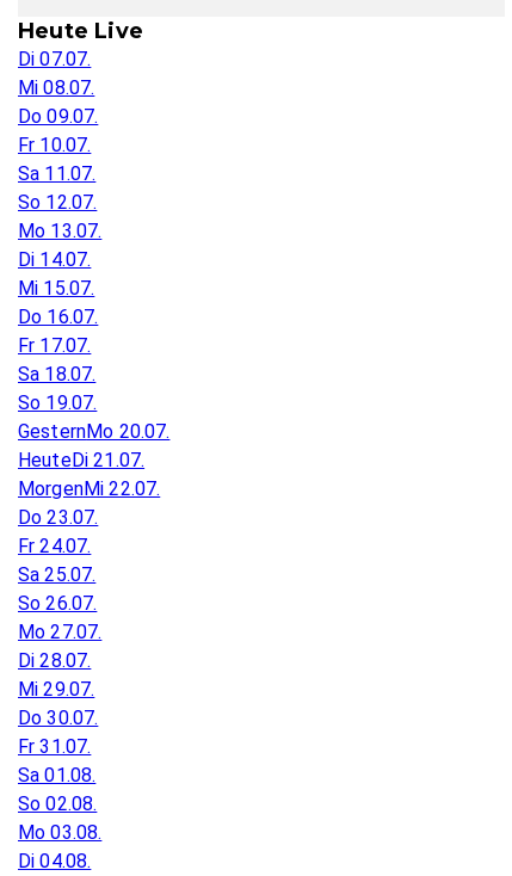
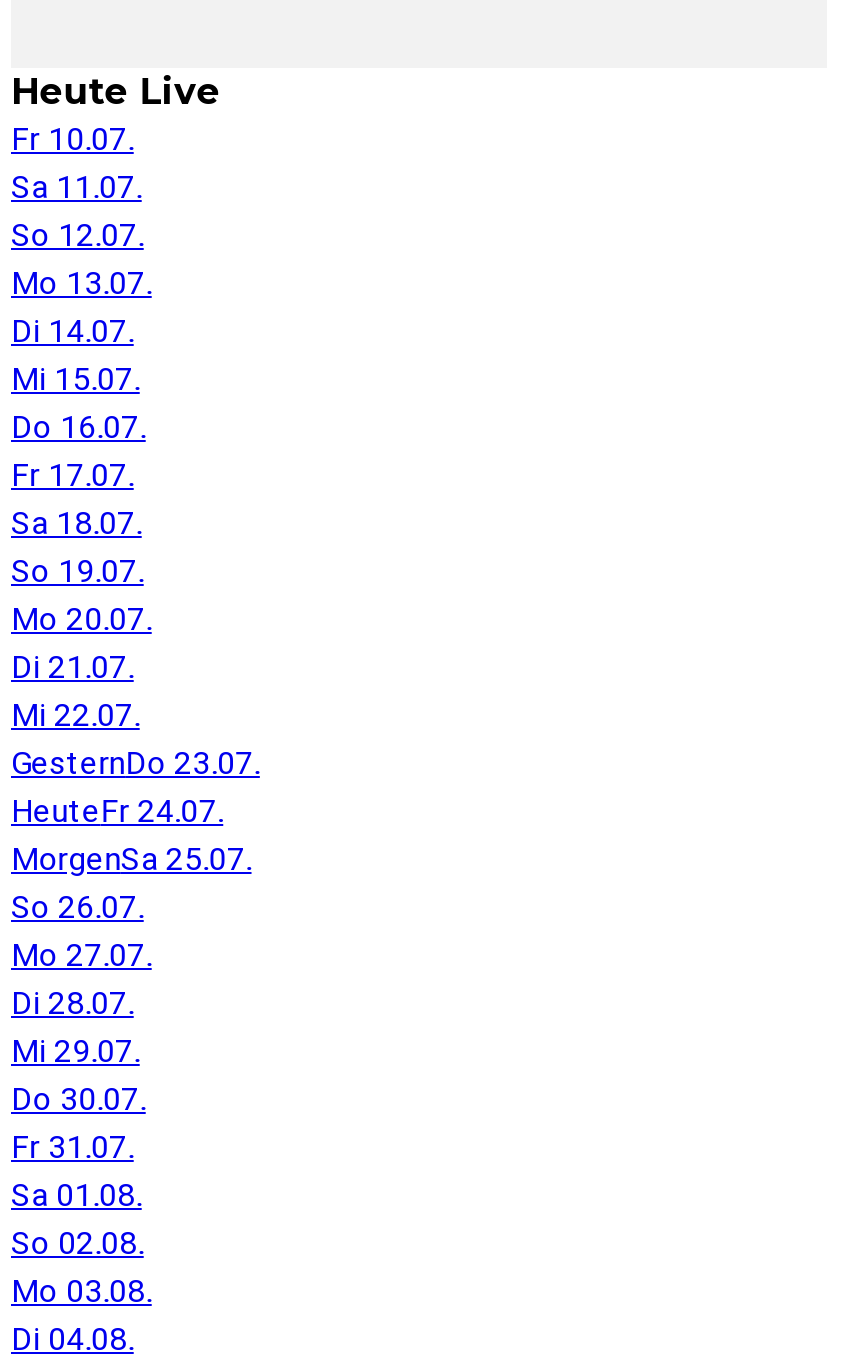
[18,48,98,128] Di 07.07. | Mi 08.07. | Do 09.07. -> none
[18,420,170,586] GesternMo 20.07. | HeuteDi 21.07. | MorgenMi 22.07. | Do 23.07. | Fr 24.07. | Sa 25.07. -> [11,600,260,878] Mo 20.07. | Di 21.07. | Mi 22.07. | GesternDo 23.07. | HeuteFr 24.07. | MorgenSa 25.07.

